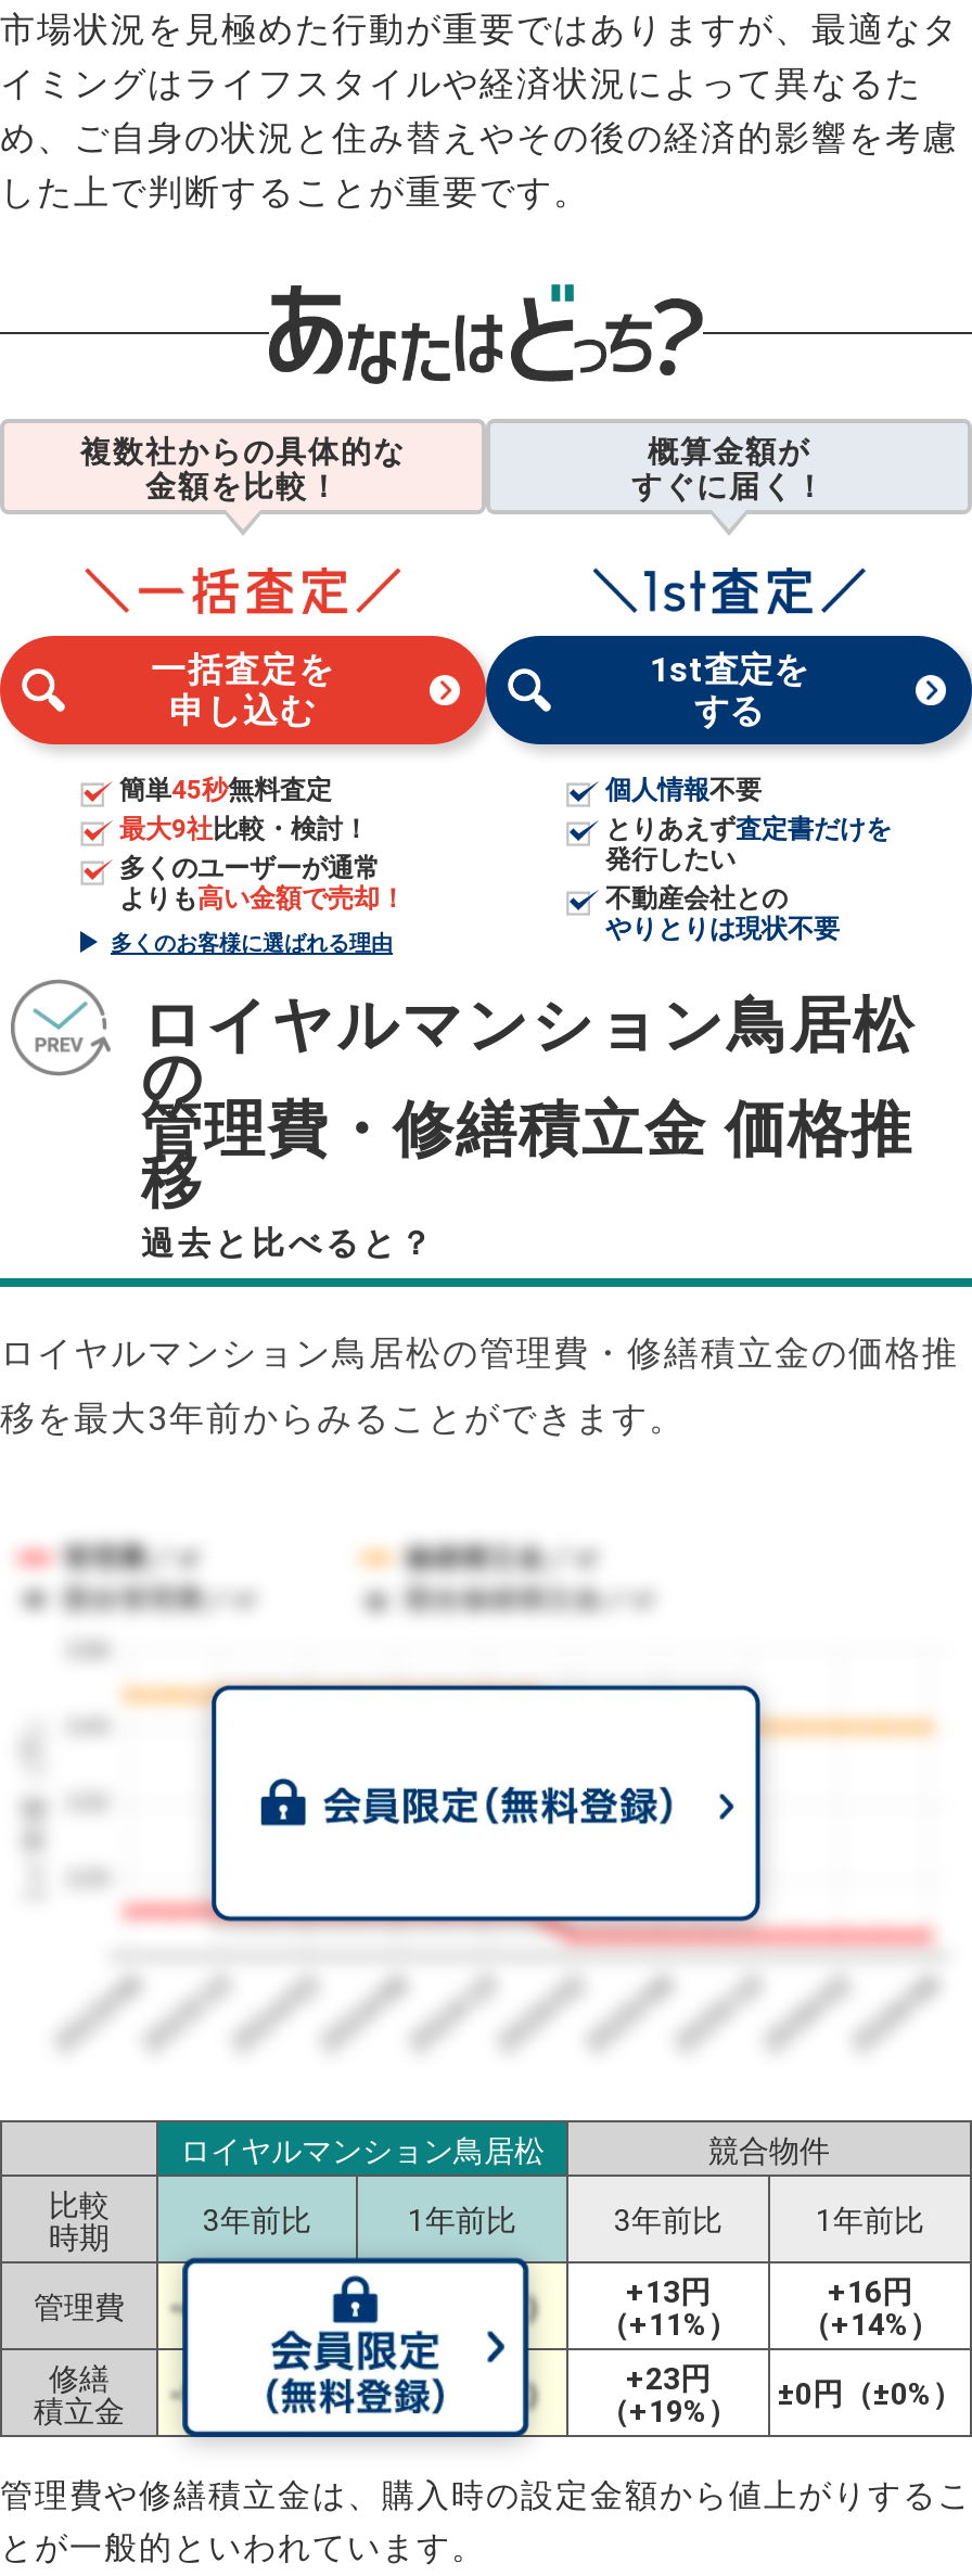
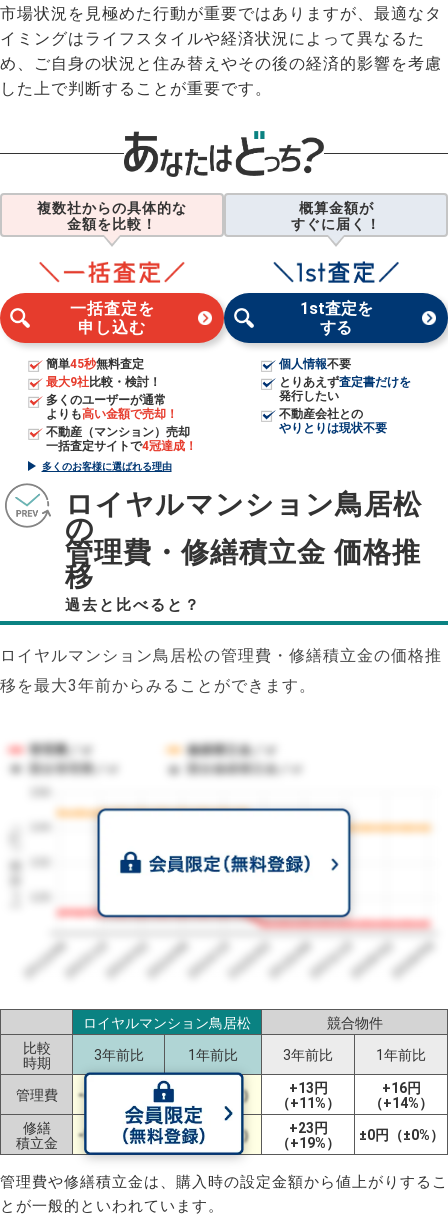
none -> [45,425,196,453] 不動産（マンション）売却 | 一括査定サイトで4冠達成！

